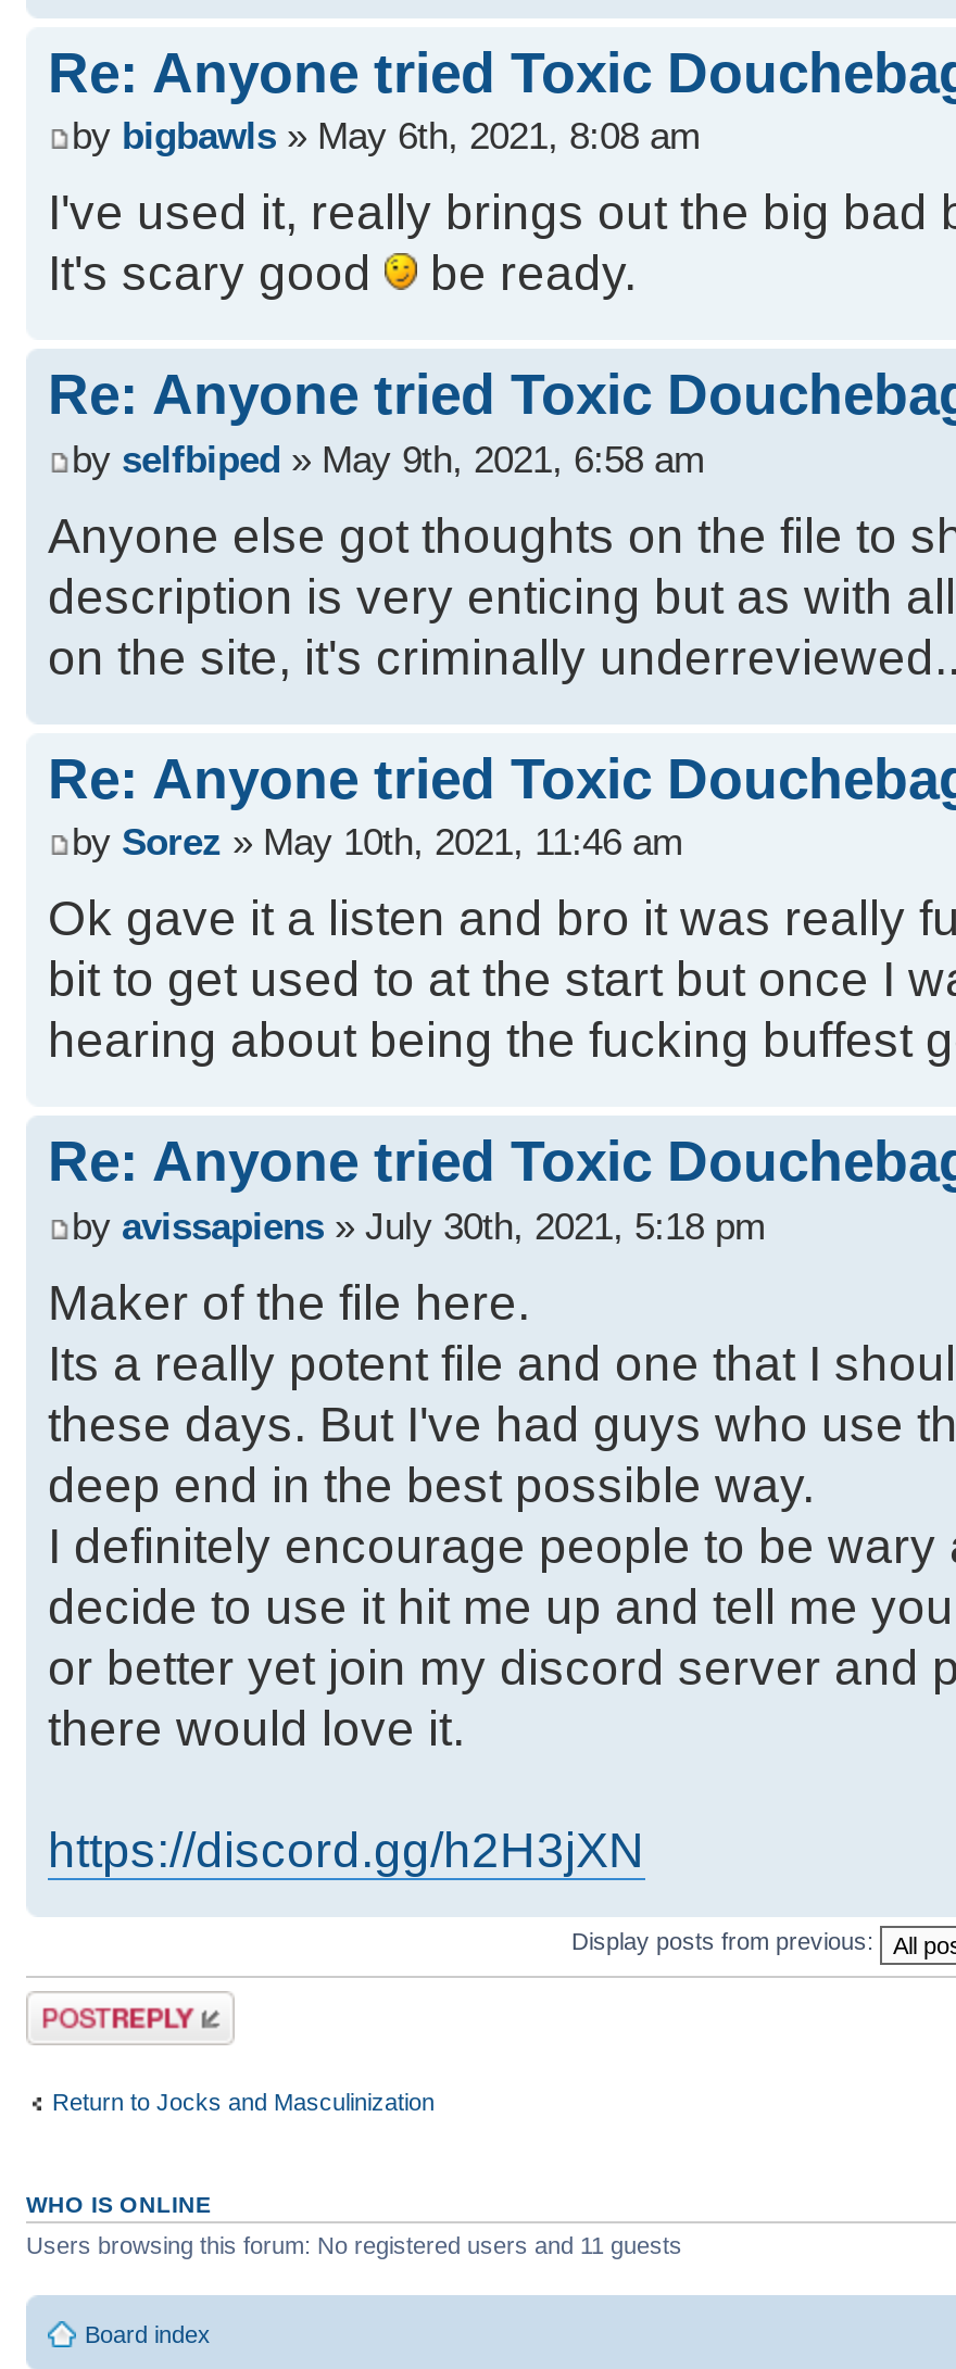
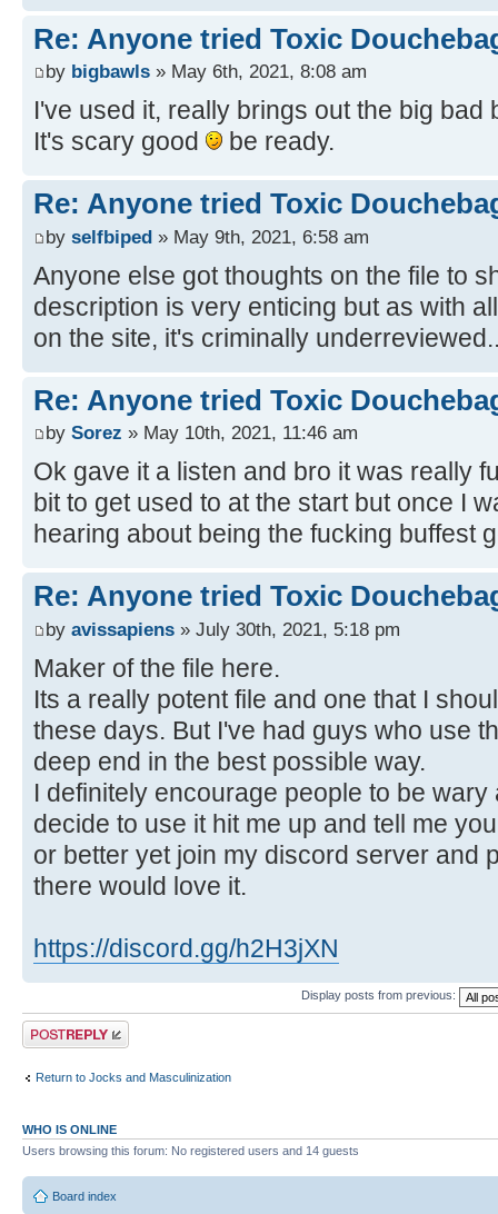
[26,2231,682,2257] Users browsing this forum: No registered users and 11 guests -> [22,1144,359,1157] Users browsing this forum: No registered users and 14 guests

